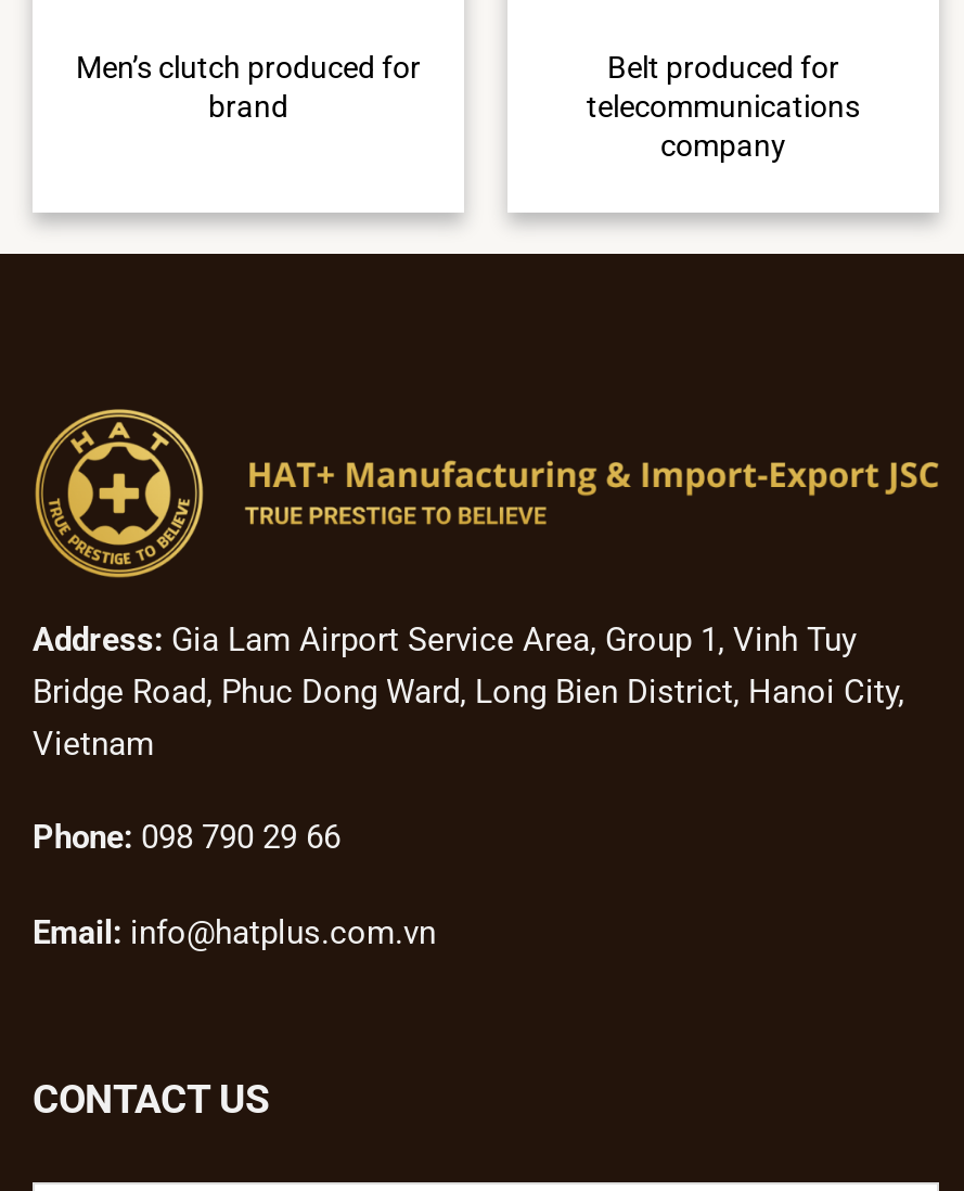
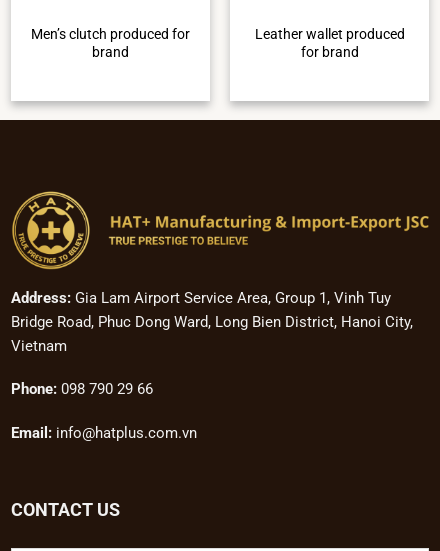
[587,51,860,164] Belt produced for | telecommunications | company -> [254,26,404,60] Leather wallet produced | for brand

